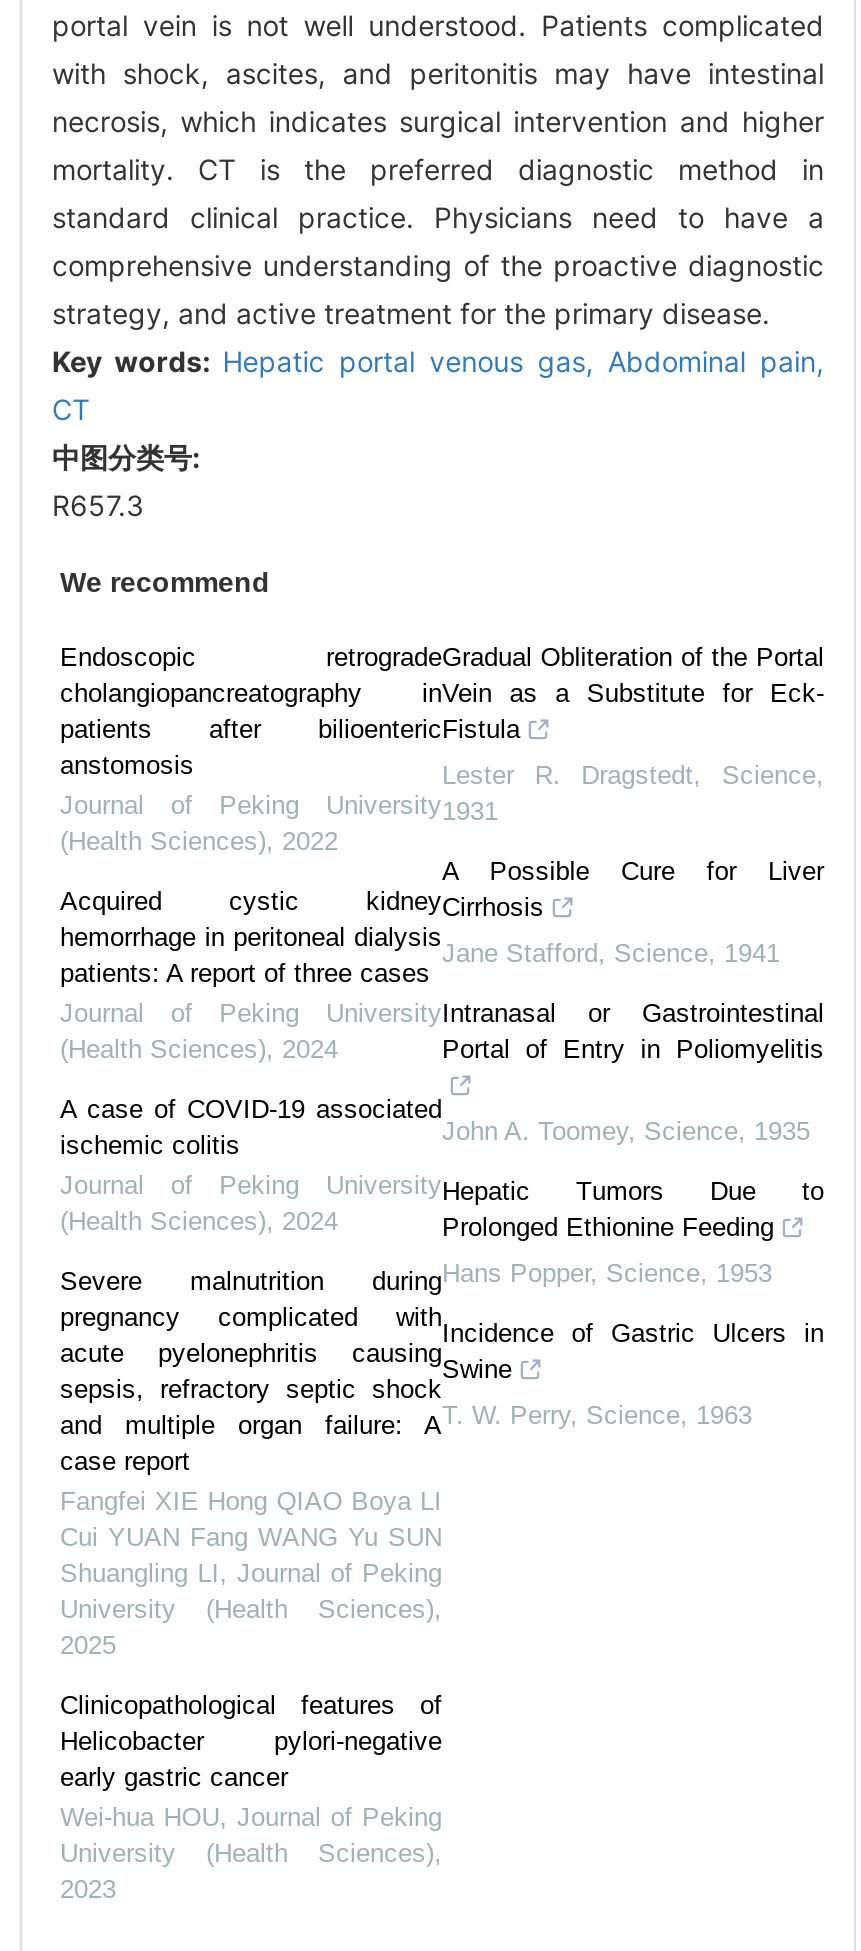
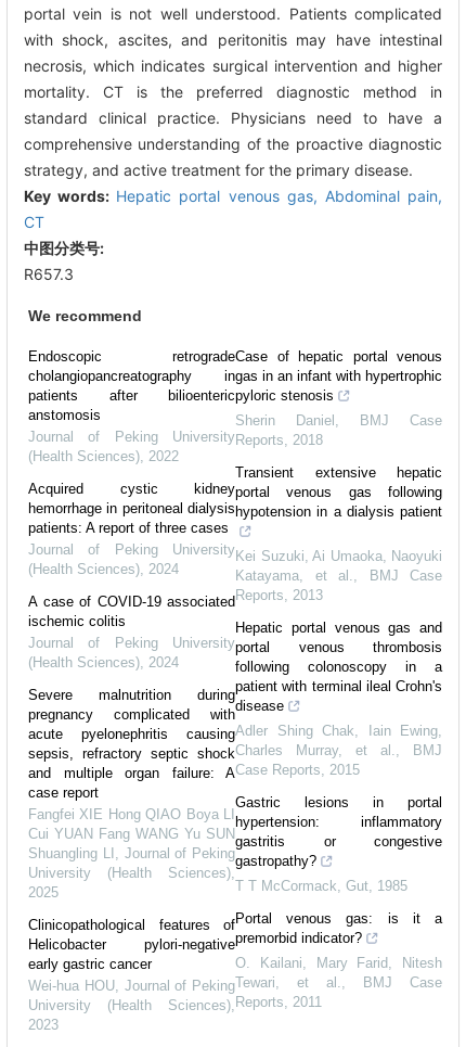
[442,642,824,744] Gradual Obliteration of the Portal | Vein as a Substitute for Eck- | Fistula -> [235,348,442,403] Case of hepatic portal venous | gas in an infant with hypertrophic | pyloric stenosis
[442,760,824,826] Lester R. Dragstedt, Science, | 1931 -> [235,412,442,448] Sherin Daniel, BMJ Case | Reports, 2018
[442,856,824,922] A Possible Cure for Liver | Cirrhosis -> [235,464,442,519] Transient extensive hepatic | portal venous gas following | hypotension in a dialysis patient
[442,938,780,968] Jane Stafford, Science, 1941 -> [235,548,442,603] Kei Suzuki, Ai Umaoka, Naoyuki | Katayama, et al., BMJ Case | Reports, 2013
[442,998,824,1064] Intranasal or Gastrointestinal | Portal of Entry in Poliomyelitis -> [235,619,442,714] Hepatic portal venous gas and | portal venous thrombosis | following colonoscopy in a | patient with terminal ileal Crohn's | disease
[442,1116,810,1146] John A. Toomey, Science, 1935 -> [235,722,442,778] Adler Shing Chak, Iain Ewing, | Charles Murray, et al., BMJ | Case Reports, 2015
[442,1176,824,1242] Hepatic Tumors Due to | Prolonged Ethionine Feeding -> [235,794,442,869] Gastric lesions in portal | hypertension: inflammatory | gastritis or congestive | gastropathy?
[442,1258,772,1288] Hans Popper, Science, 1953 -> [235,878,407,894] T T McCormack, Gut, 1985
[442,1318,824,1384] Incidence of Gastric Ulcers in | Swine -> [235,910,442,946] Portal venous gas: is it a | premorbid indicator?
[442,1400,752,1430] T. W. Perry, Science, 1963 -> [235,955,442,1010] O. Kailani, Mary Farid, Nitesh | Tewari, et al., BMJ Case | Reports, 2011

